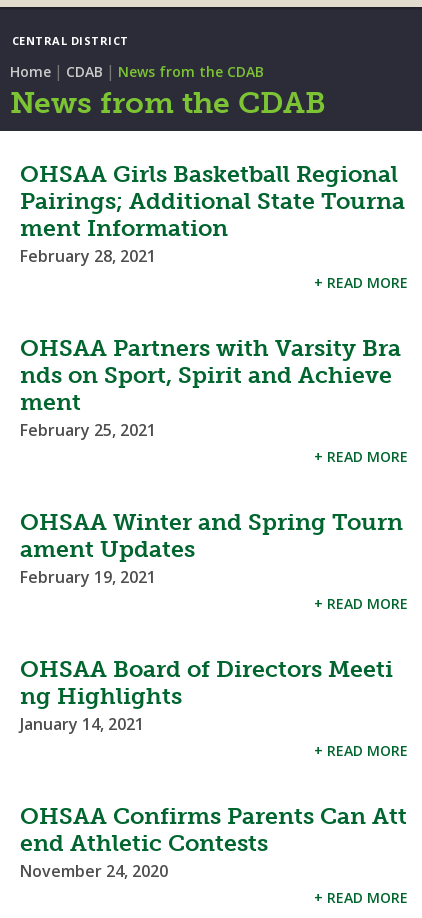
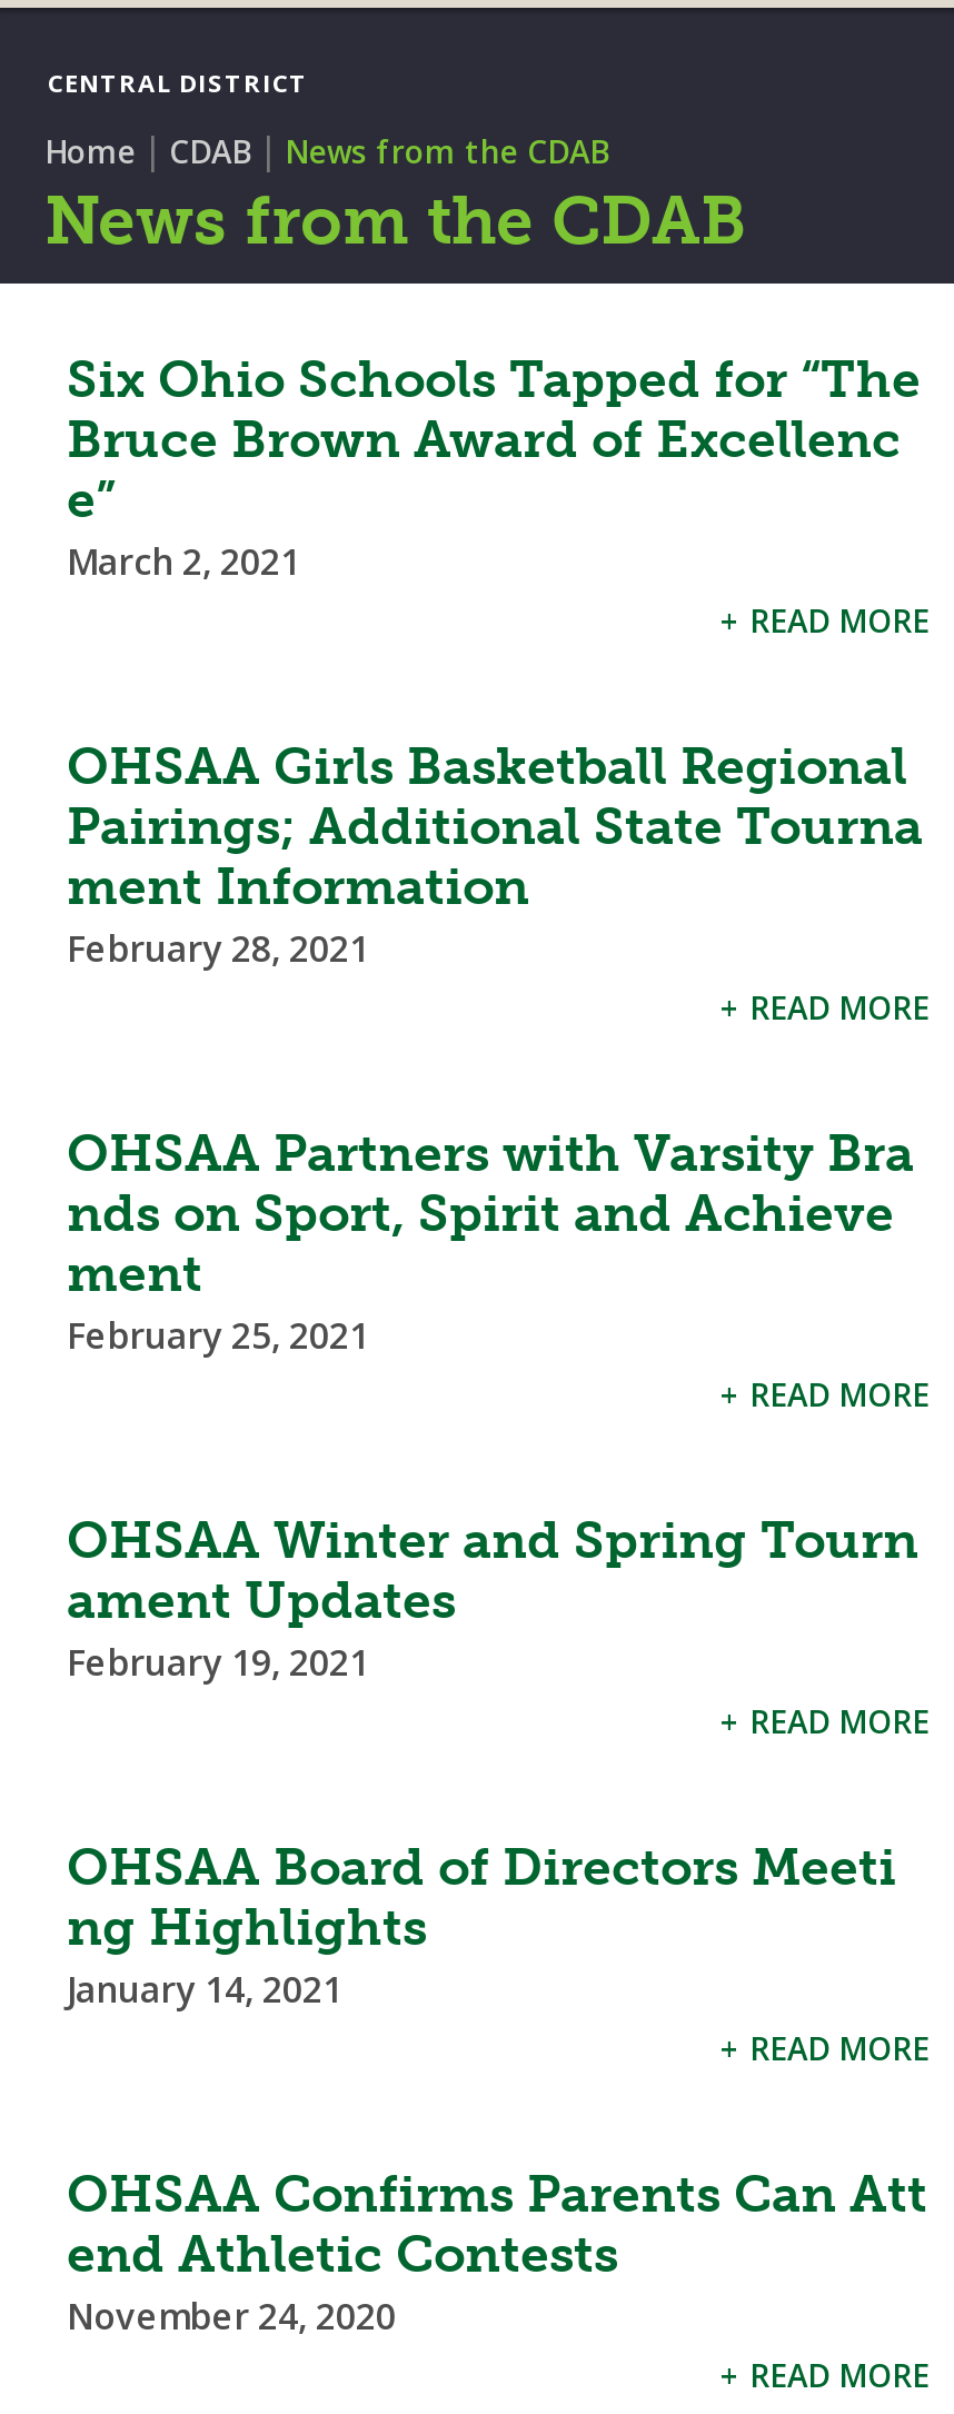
none -> [67,348,930,642] Six Ohio Schools Tapped for “The | Bruce Brown Award of Excellenc | e” | March 2, 2021 | + READ MORE

